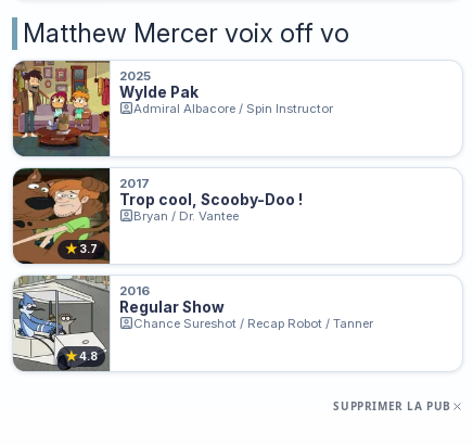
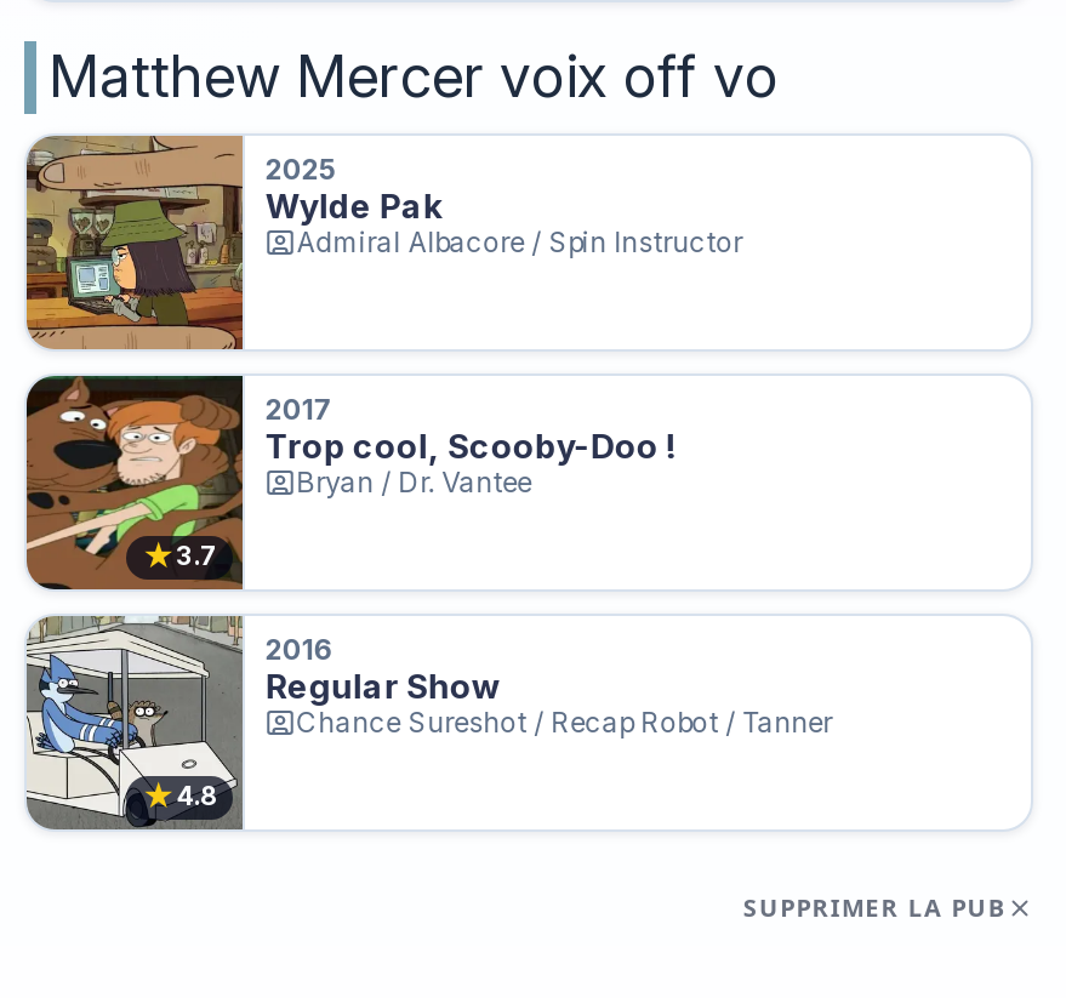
[12,61,111,157] [image] -> [24,136,245,352] [image]

